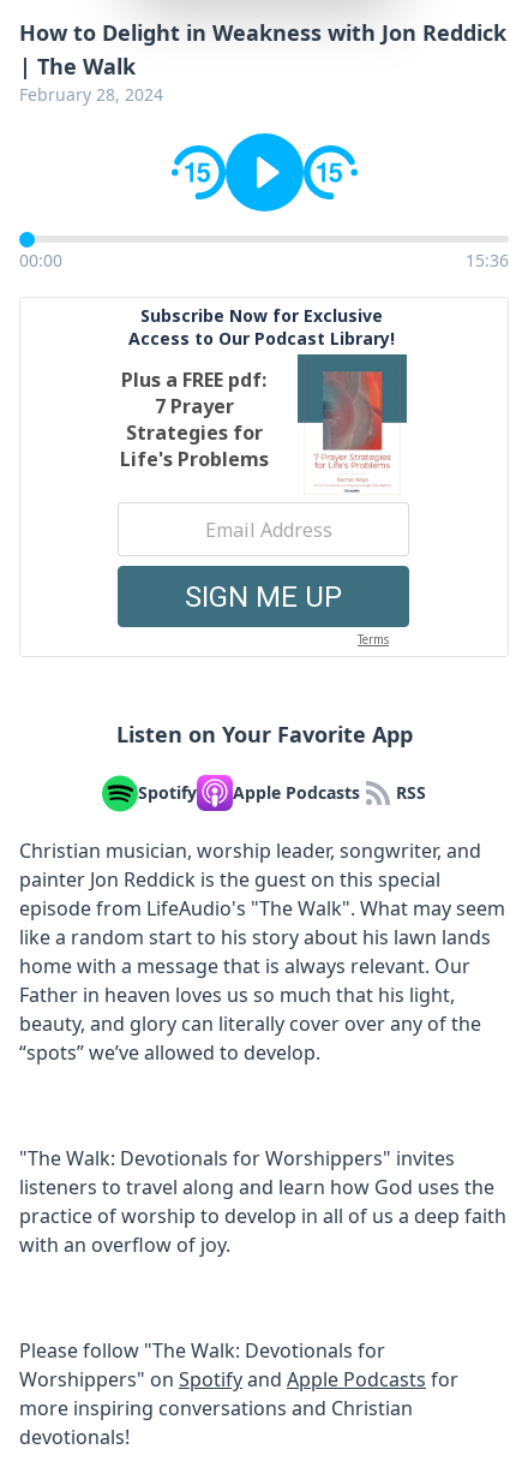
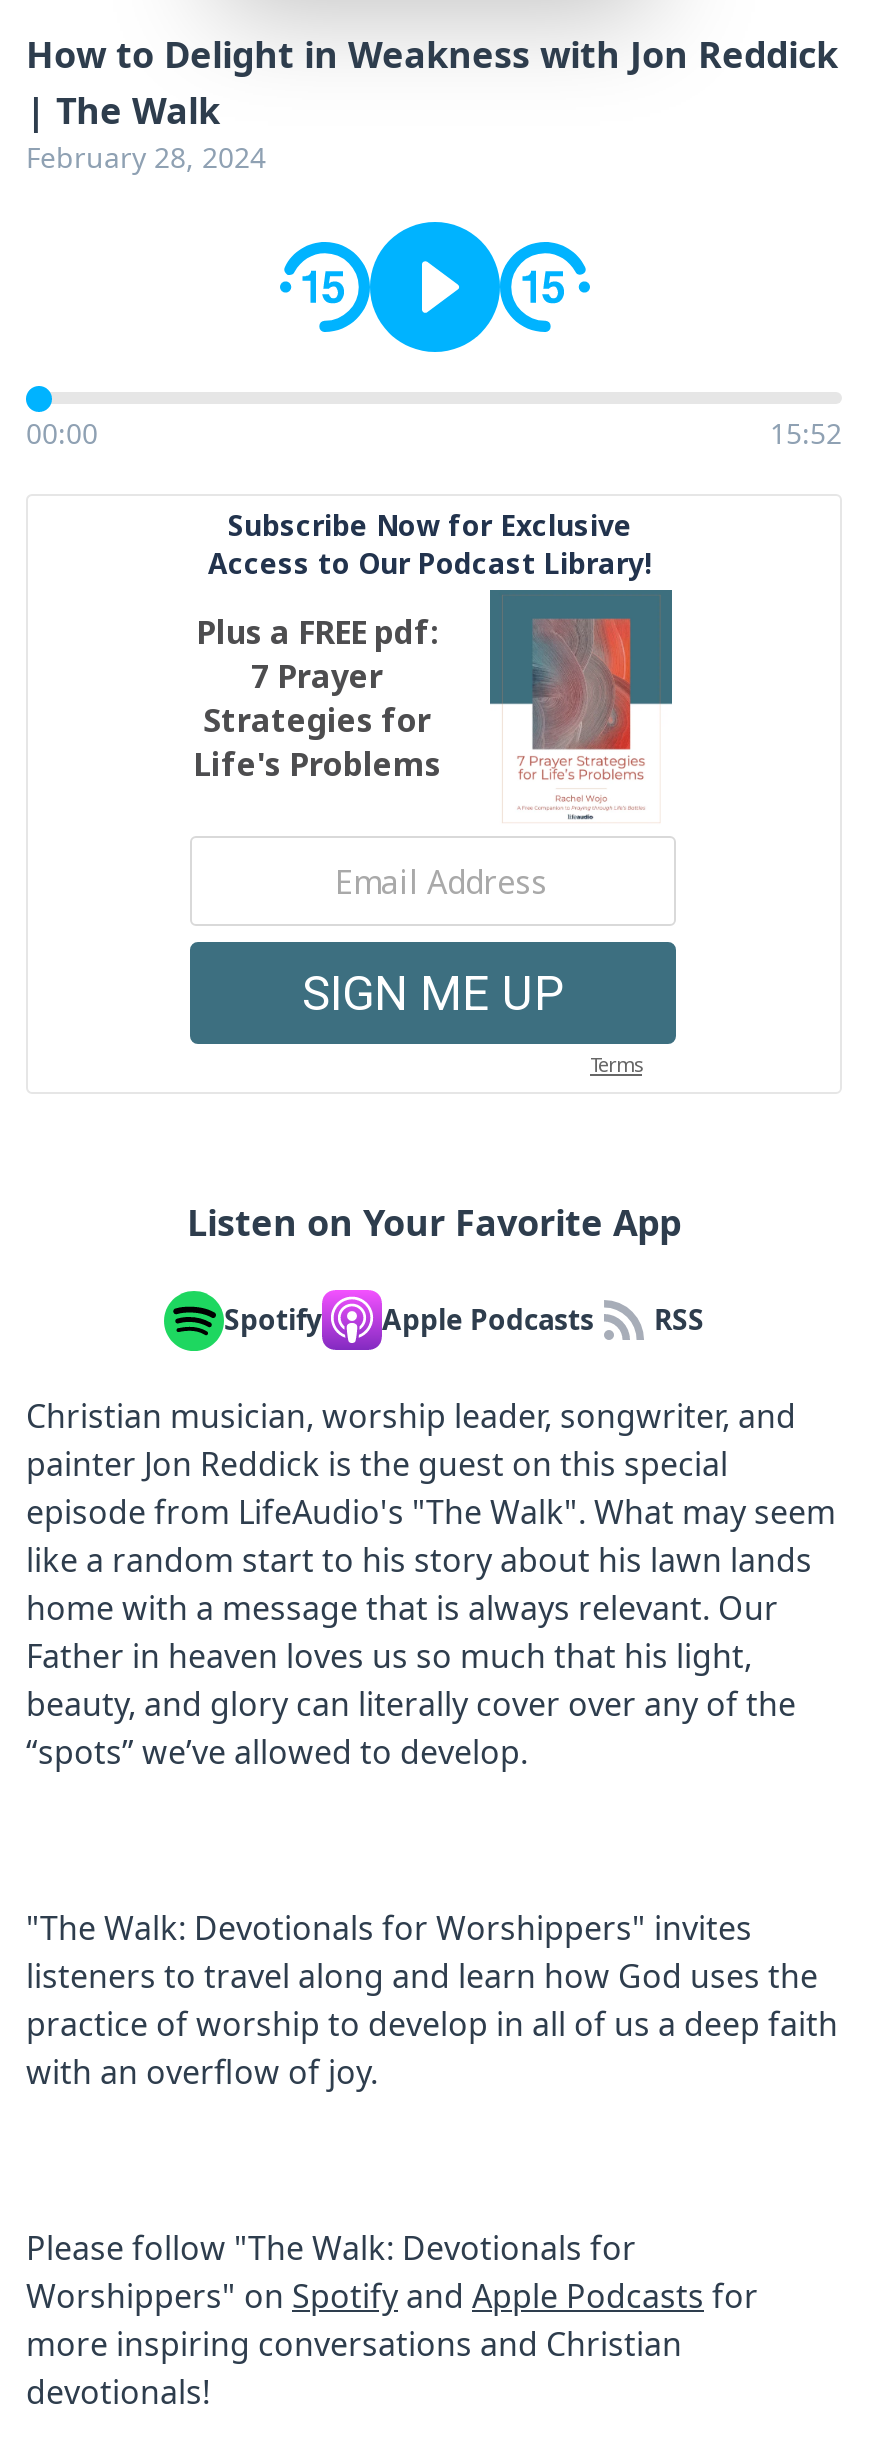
[466,249,509,272] 15:36 -> [770,414,842,452] 15:52

